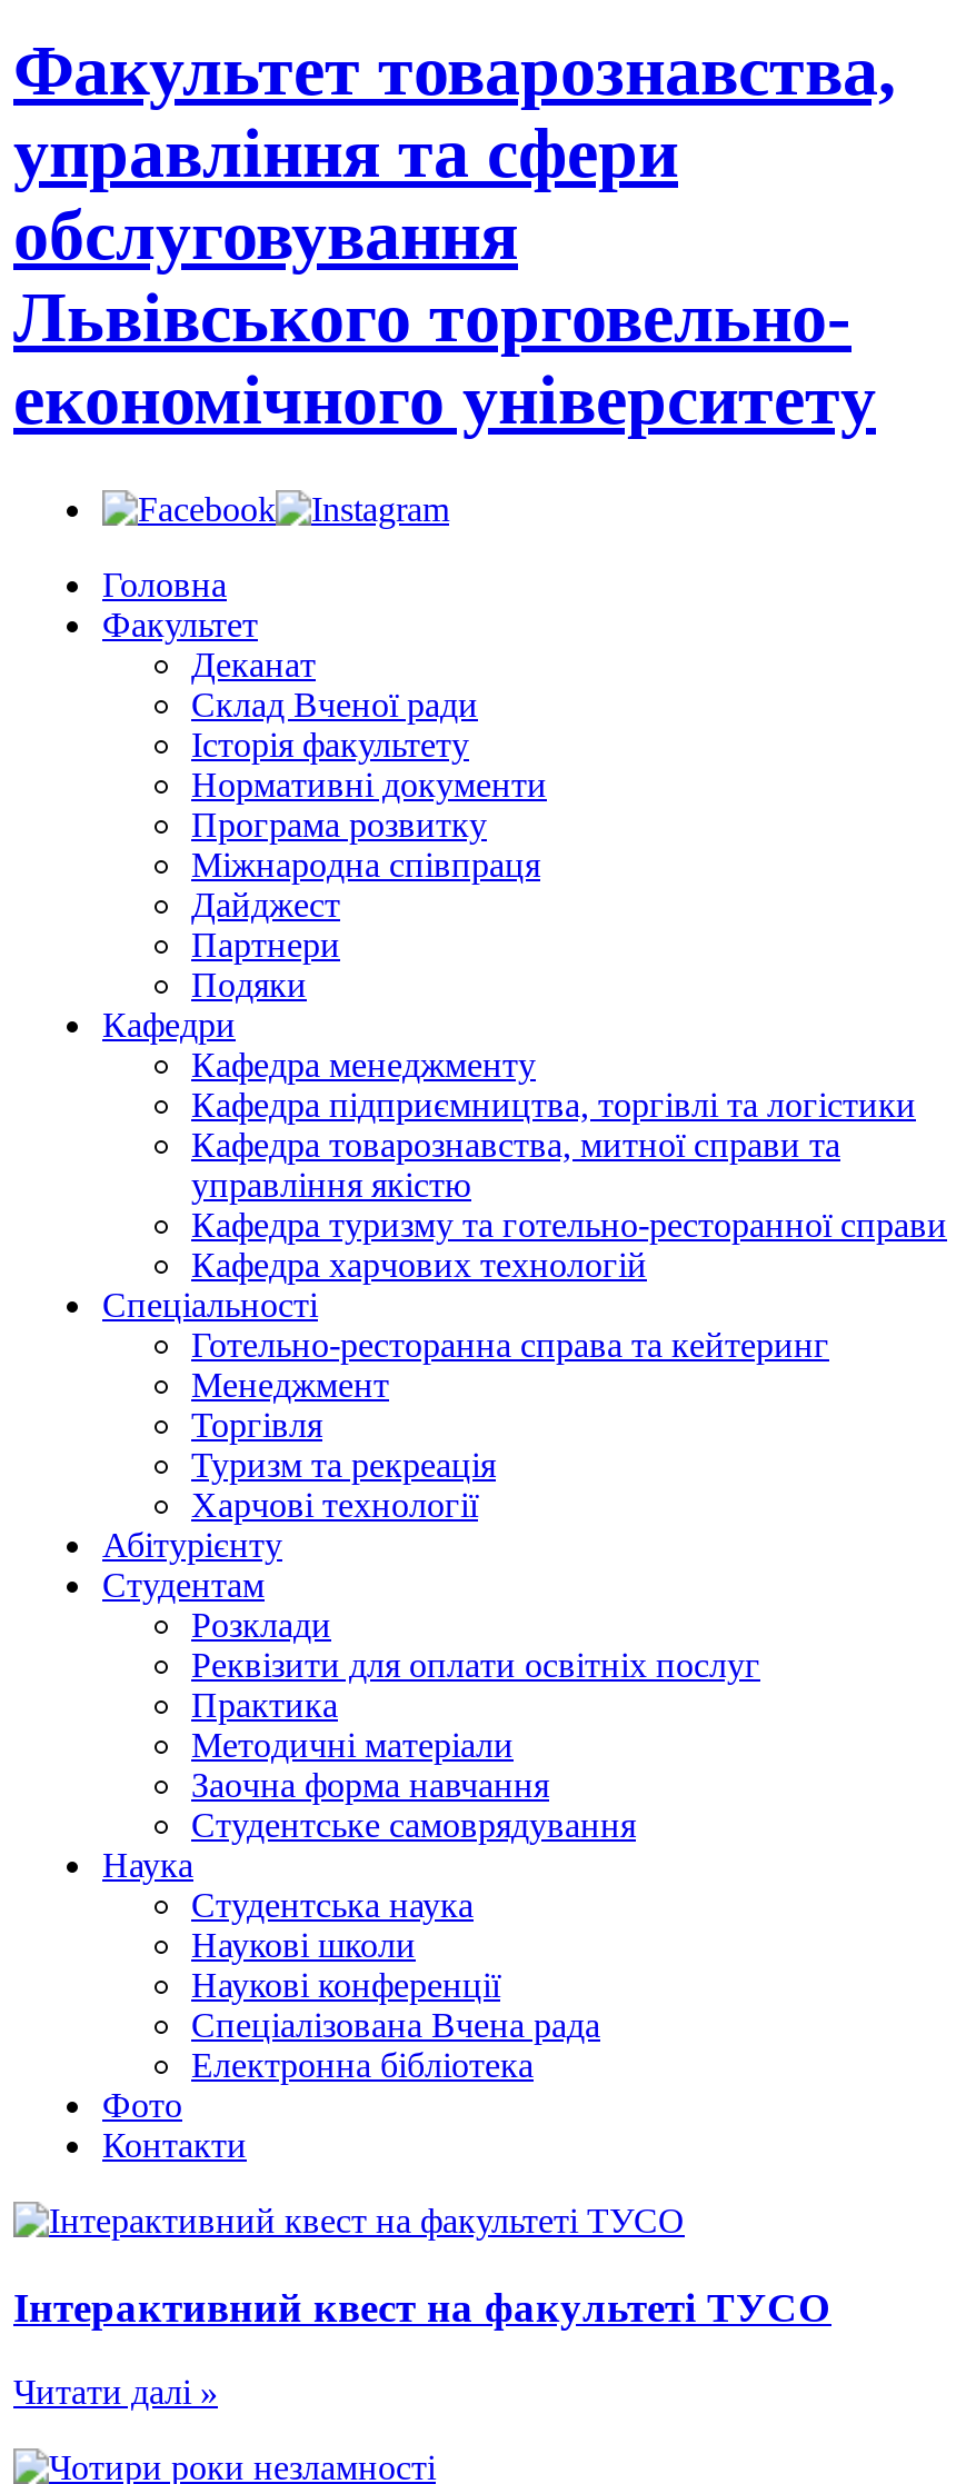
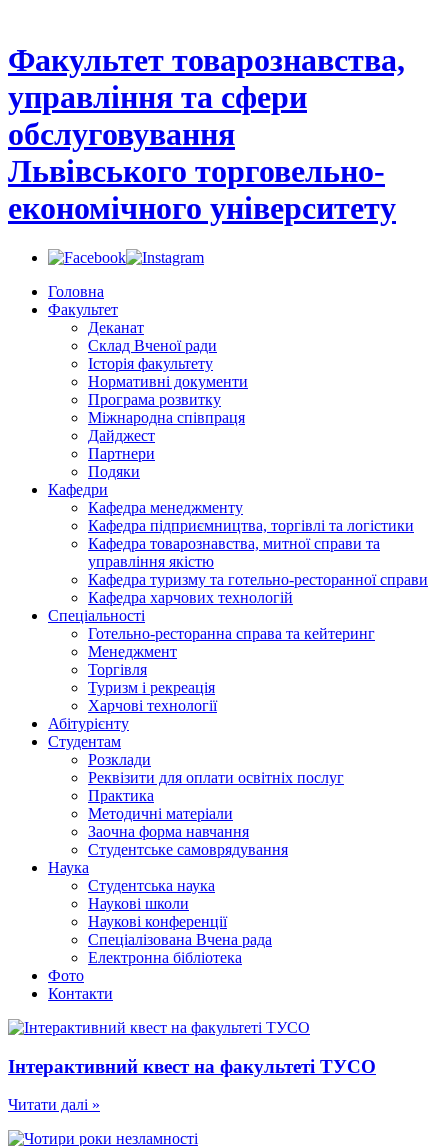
[191,1446,496,1484] Туризм та рекреація -> [88,679,215,696] Туризм і рекреація

